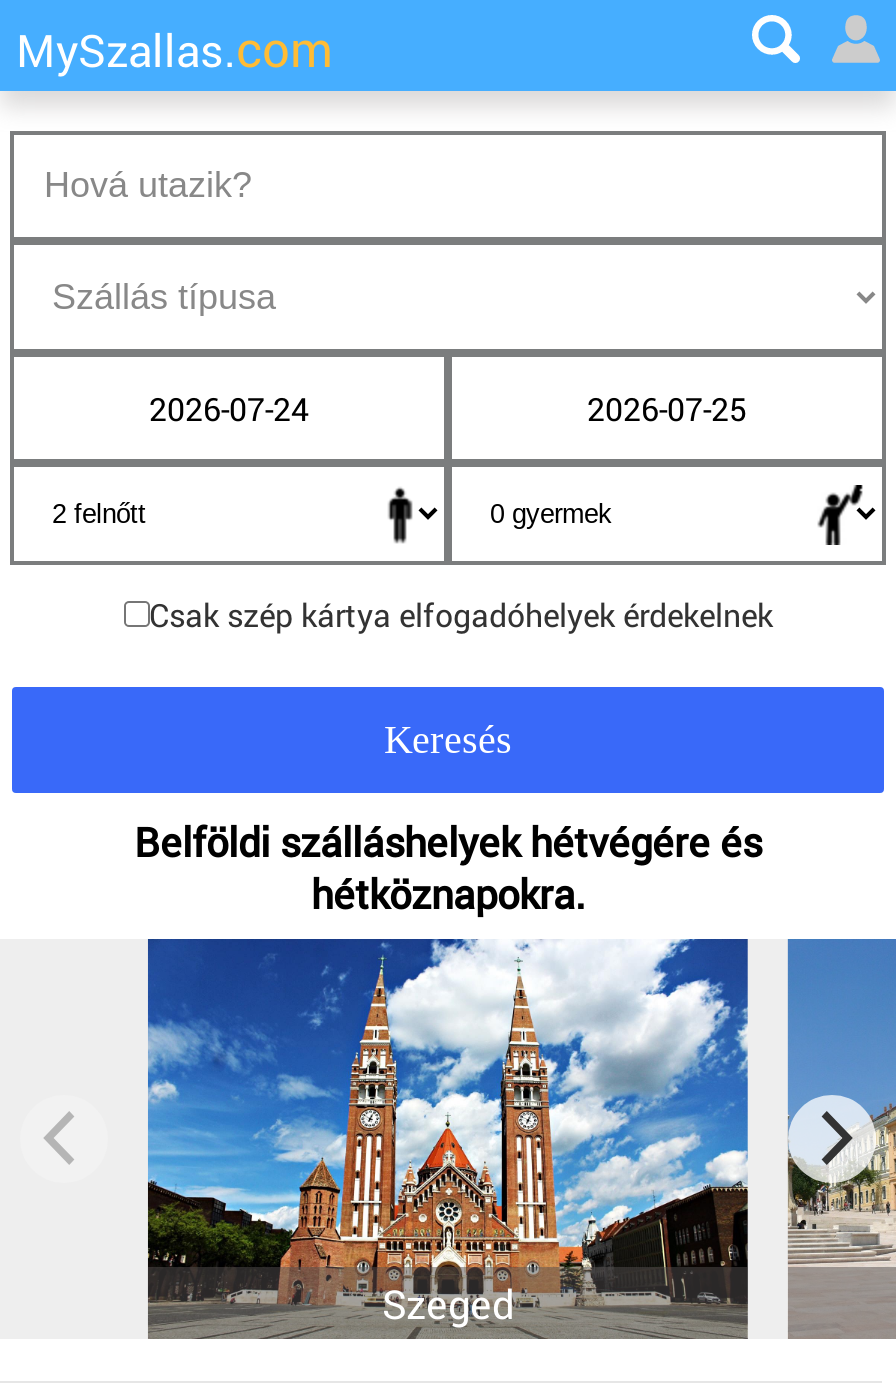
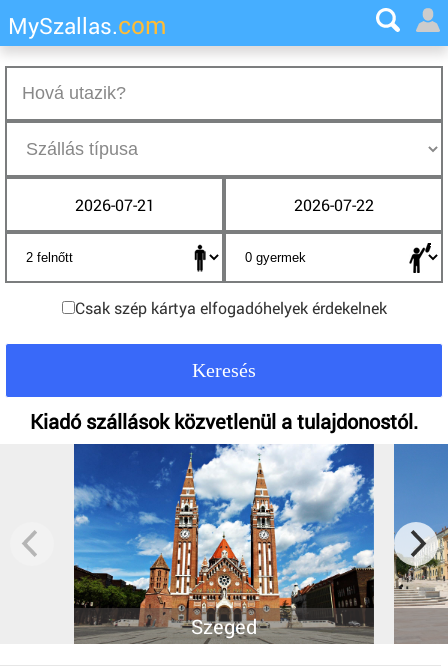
[149,386,309,428] 2026-07-24 -> [74,194,154,215] 2026-07-21
[587,386,747,428] 2026-07-25 -> [293,194,373,215] 2026-07-22
[134,814,762,918] Belföldi szálláshelyek hétvégére és | hétköznapokra. -> [30,408,418,434] Kiadó szállások közvetlenül a tulajdonostól.

